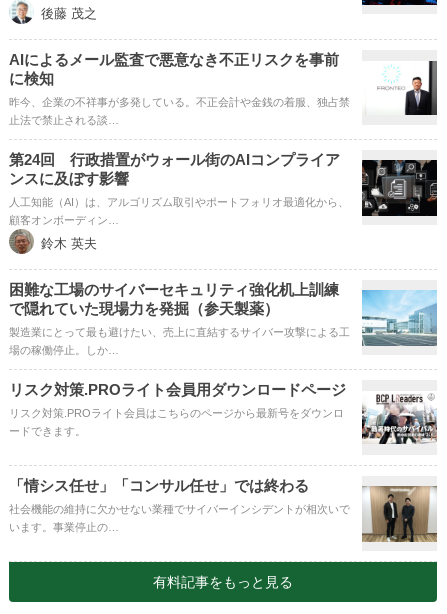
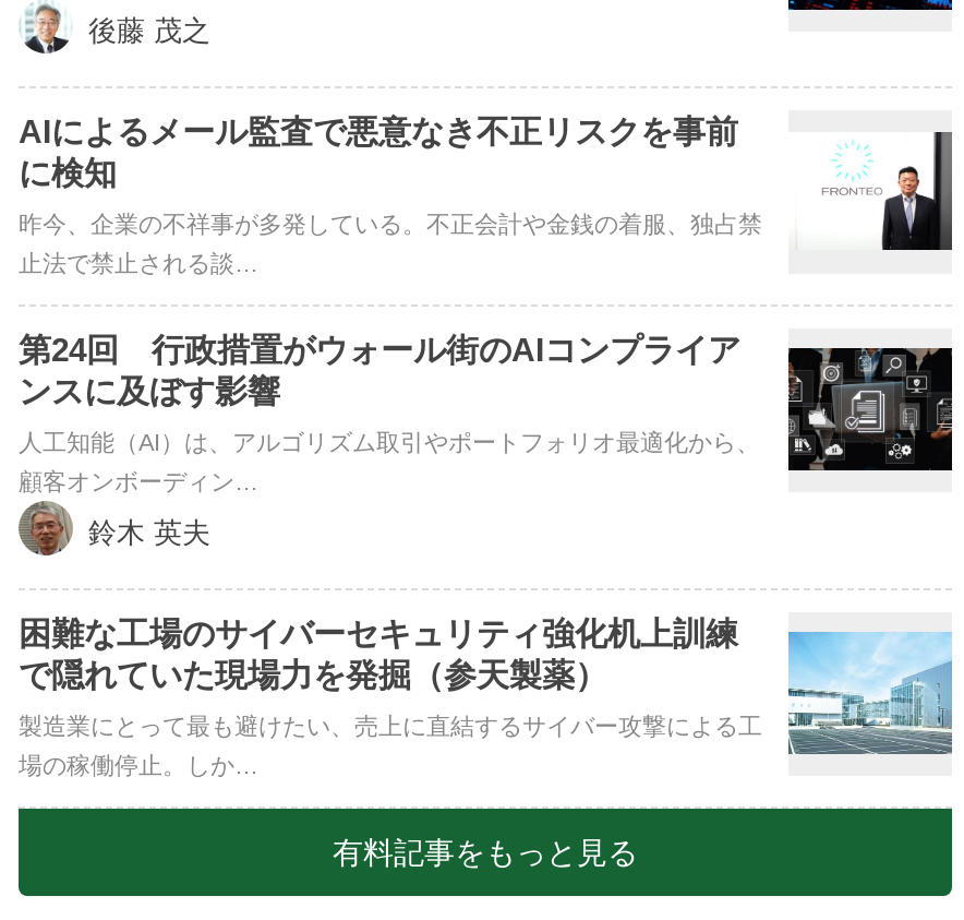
[9,370,438,533] [image] | リスク対策.PROライト会員用ダウンロードページ | リスク対策.PROライト会員はこちらのページから最新号をダウンロ | ードできます。 | 「情シス任せ」「コンサル任せ」では終わる | 社会機能の維持に欠かせない業種でサイバーインシデントが相次いで | います。事業停止の… -> none
[362,485,437,543] [image] -> none

